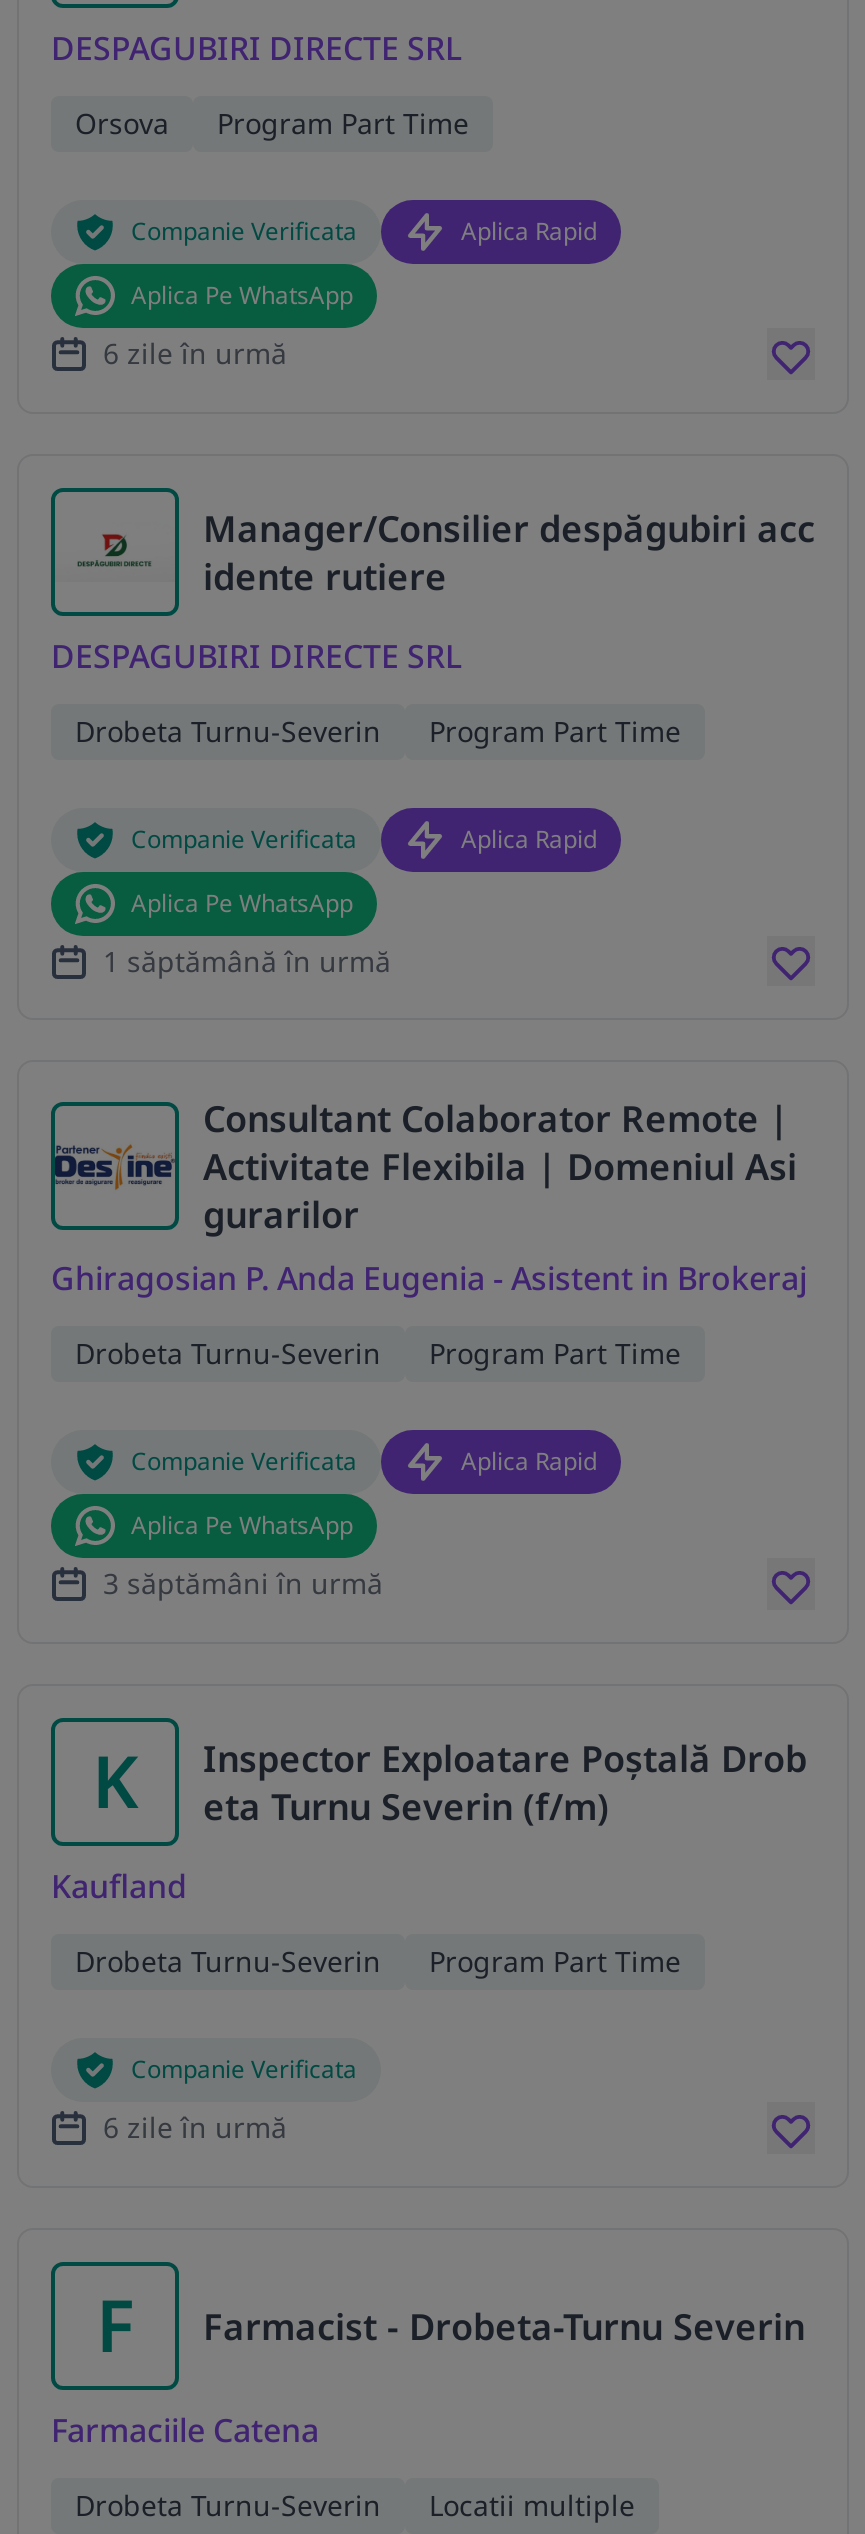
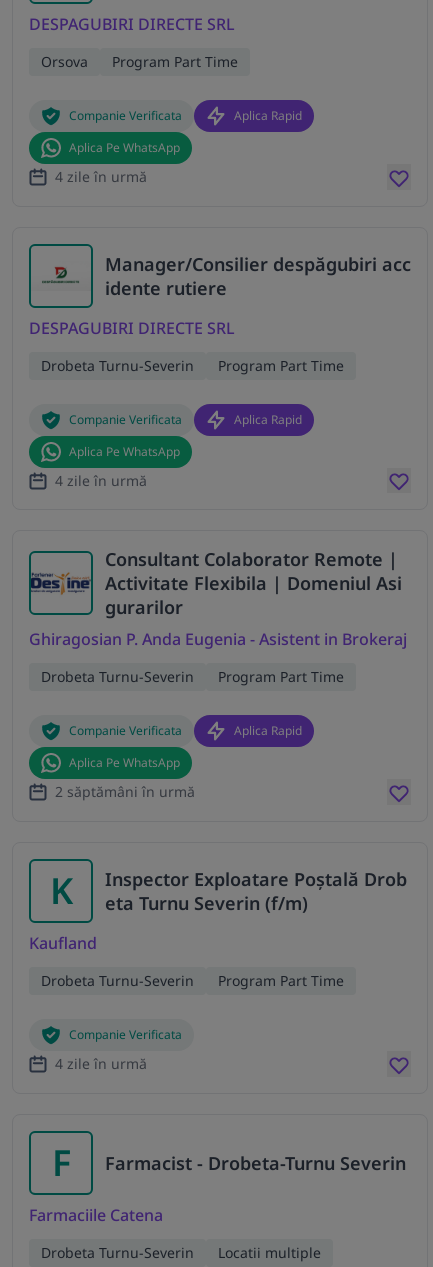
[103,334,287,372] 6 zile în urmă -> [55,167,147,186] 4 zile în urmă
[103,941,391,979] 1 săptămână în urmă -> [55,471,147,490] 4 zile în urmă
[103,1565,383,1603] 3 săptămâni în urmă -> [55,782,195,801] 2 săptămâni în urmă
[103,2108,287,2146] 6 zile în urmă -> [55,1054,147,1073] 4 zile în urmă

